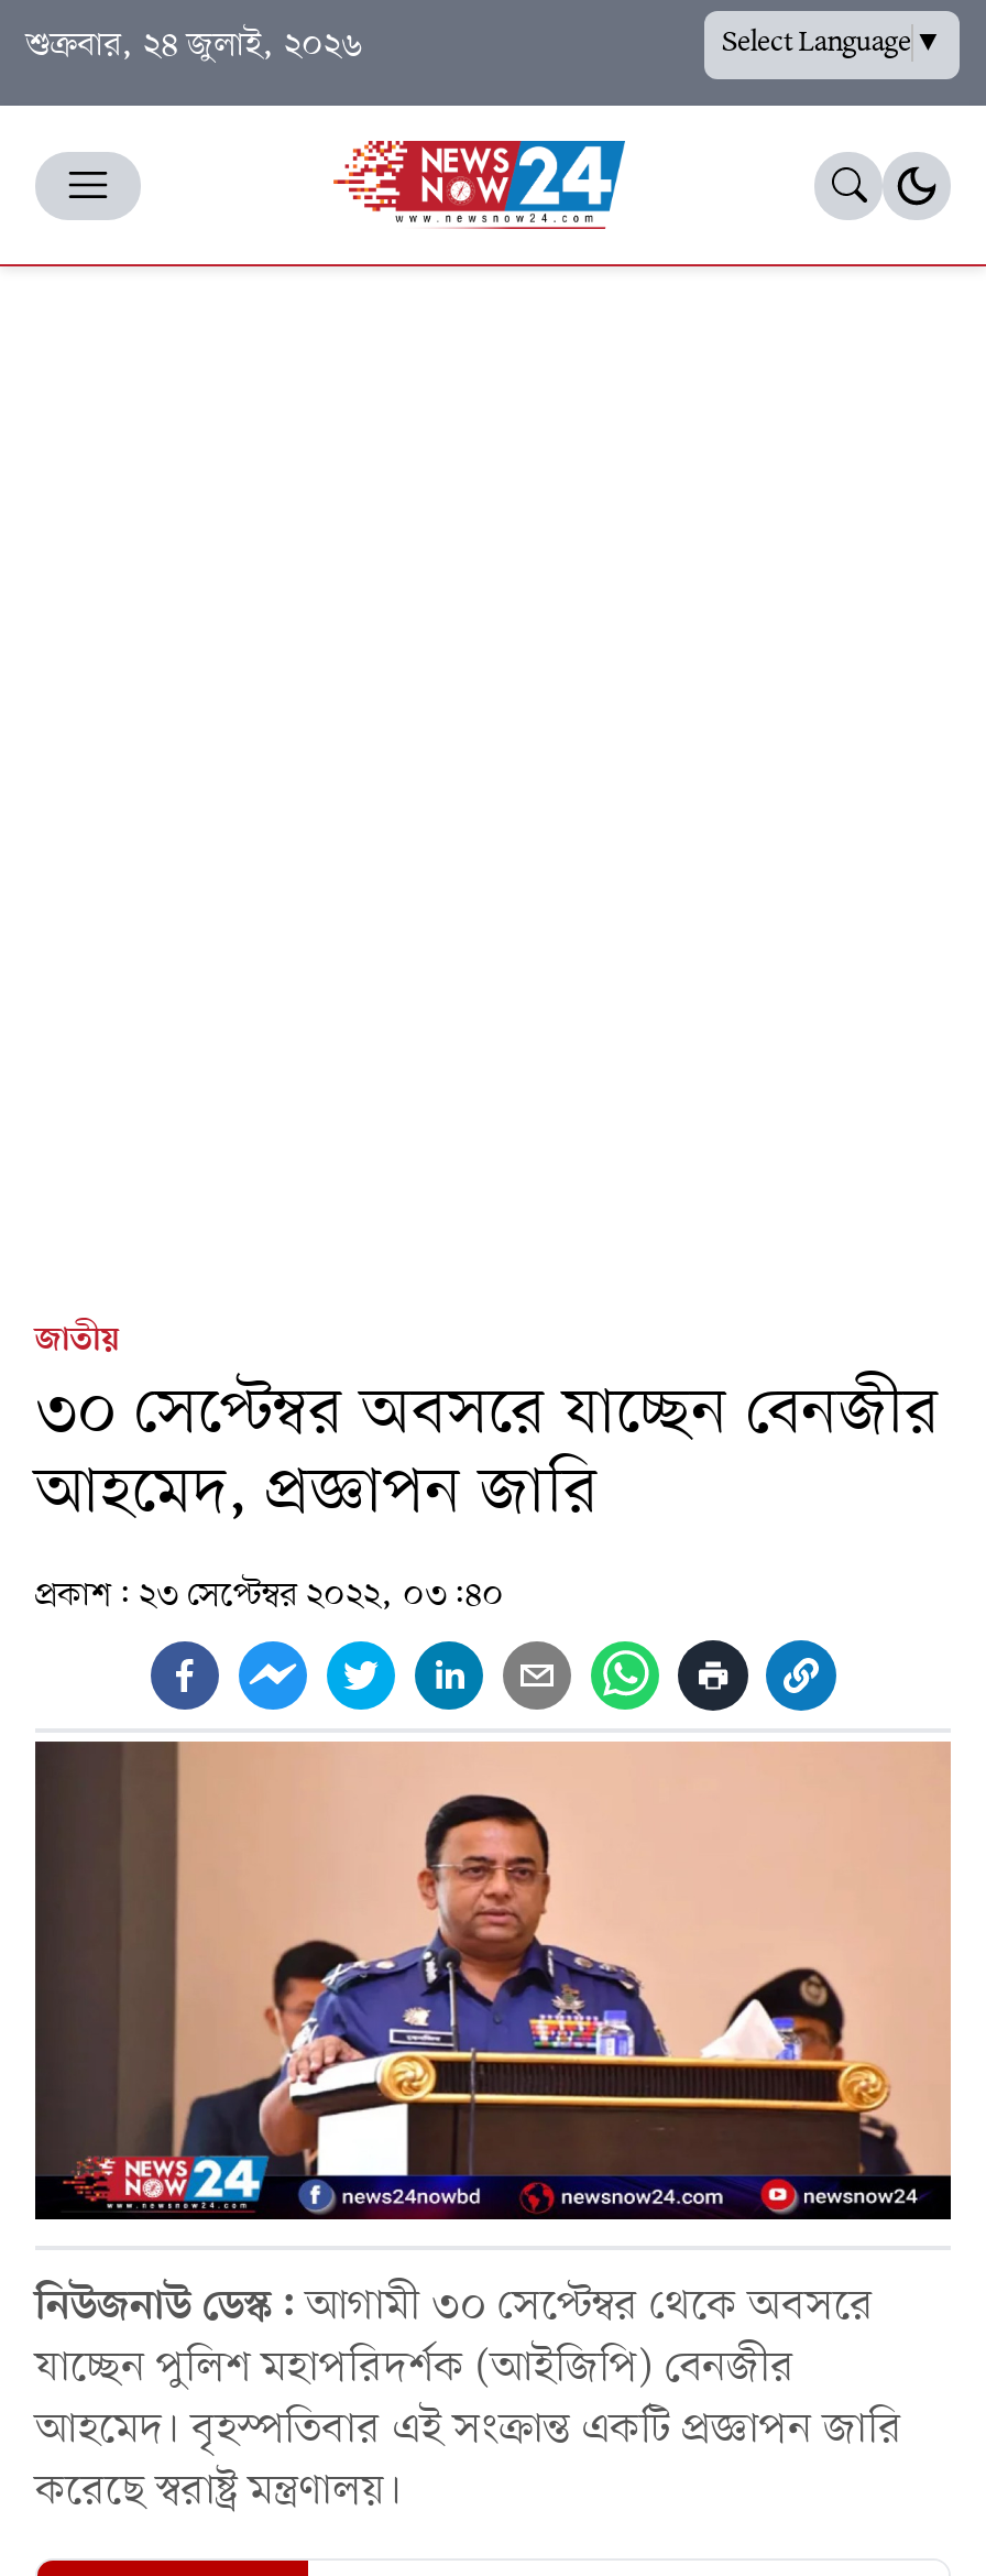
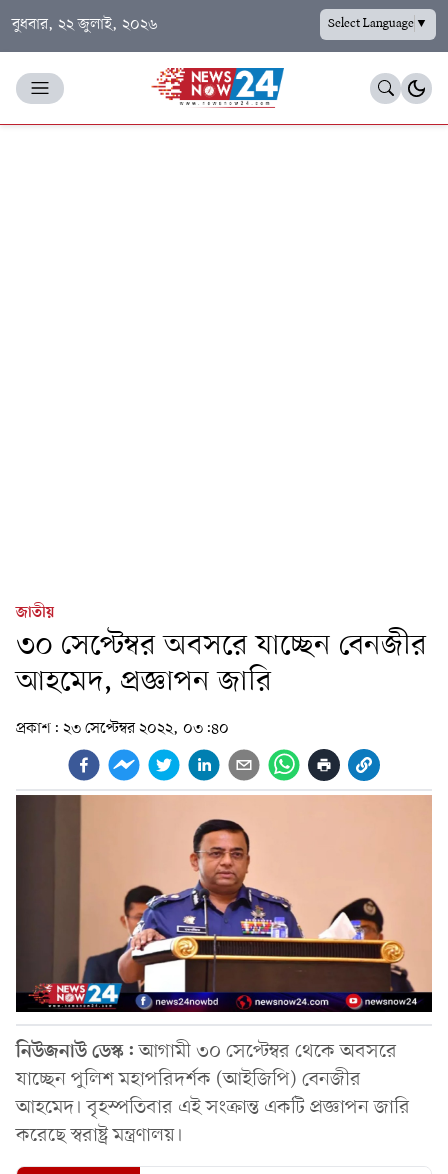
[26,21,363,69] শুক্রবার, ২৪ জুলাই, ২০২৬ -> [12,13,158,35] বুধবার, ২২ জুলাই, ২০২৬

